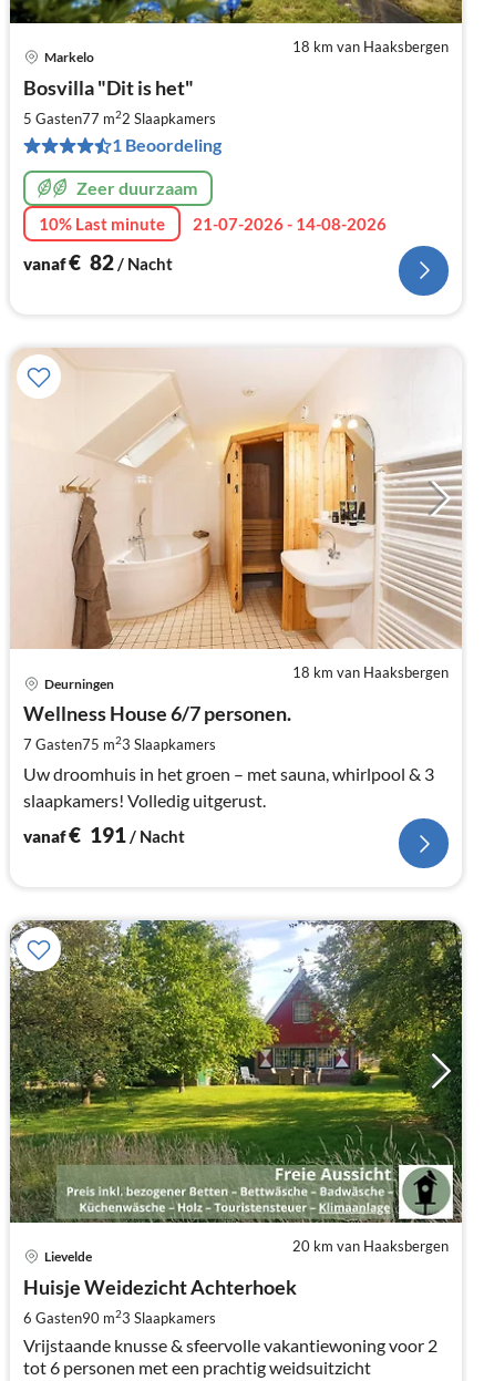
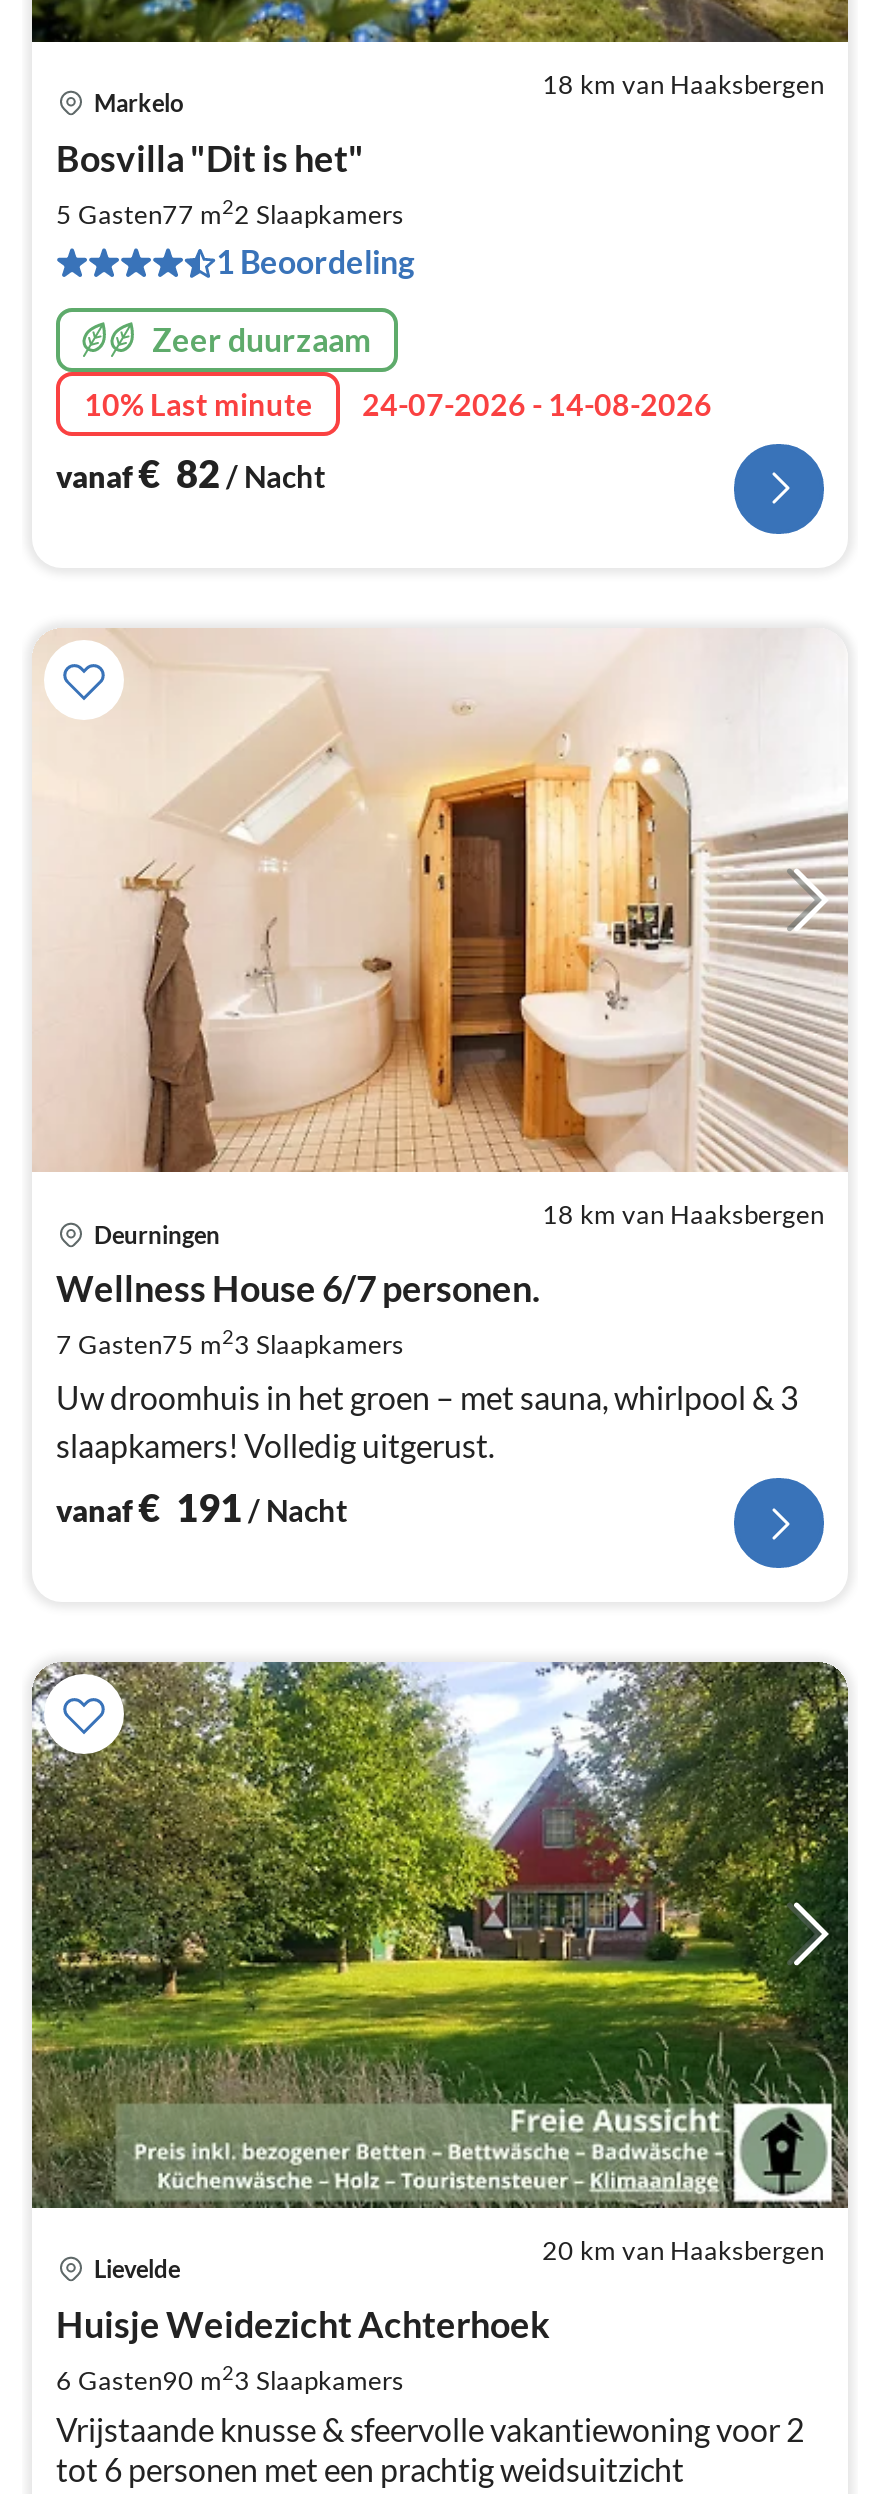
[39,214,387,234] 10% Last minute 21-07-2026 - 14-08-2026 -> [84,386,712,422] 10% Last minute 24-07-2026 - 14-08-2026

